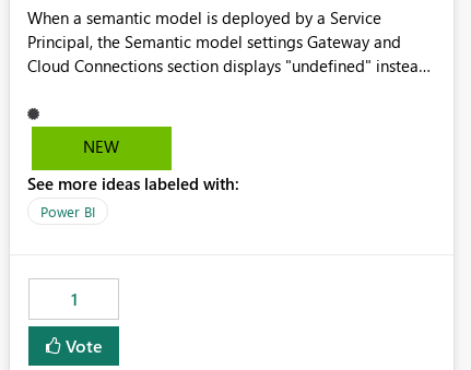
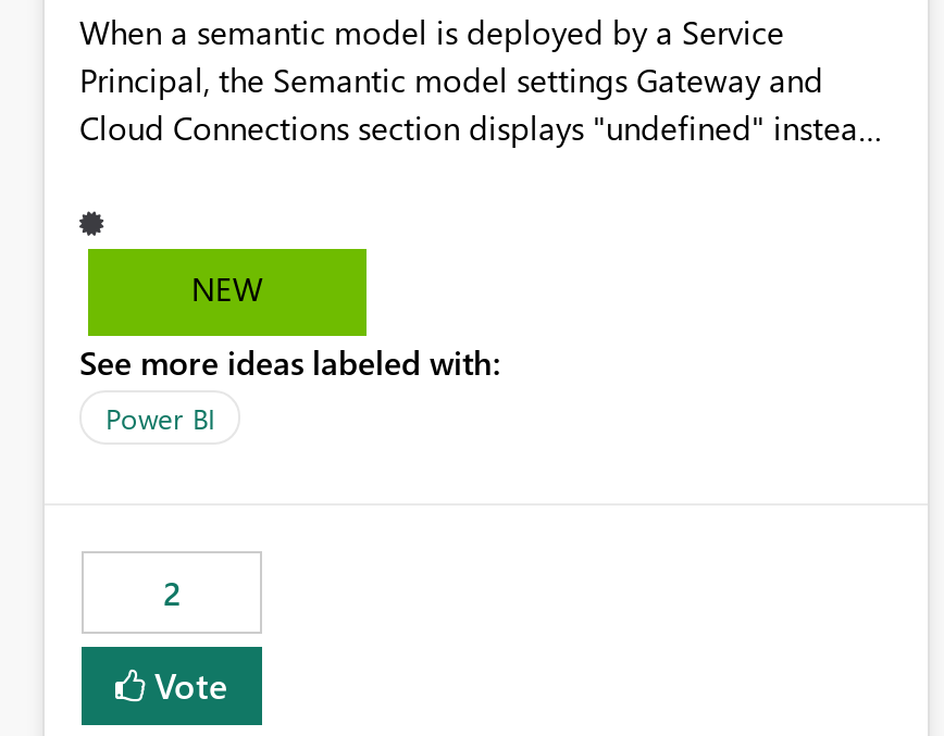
[70,289,77,310] 1 -> [163,572,181,615] 2

